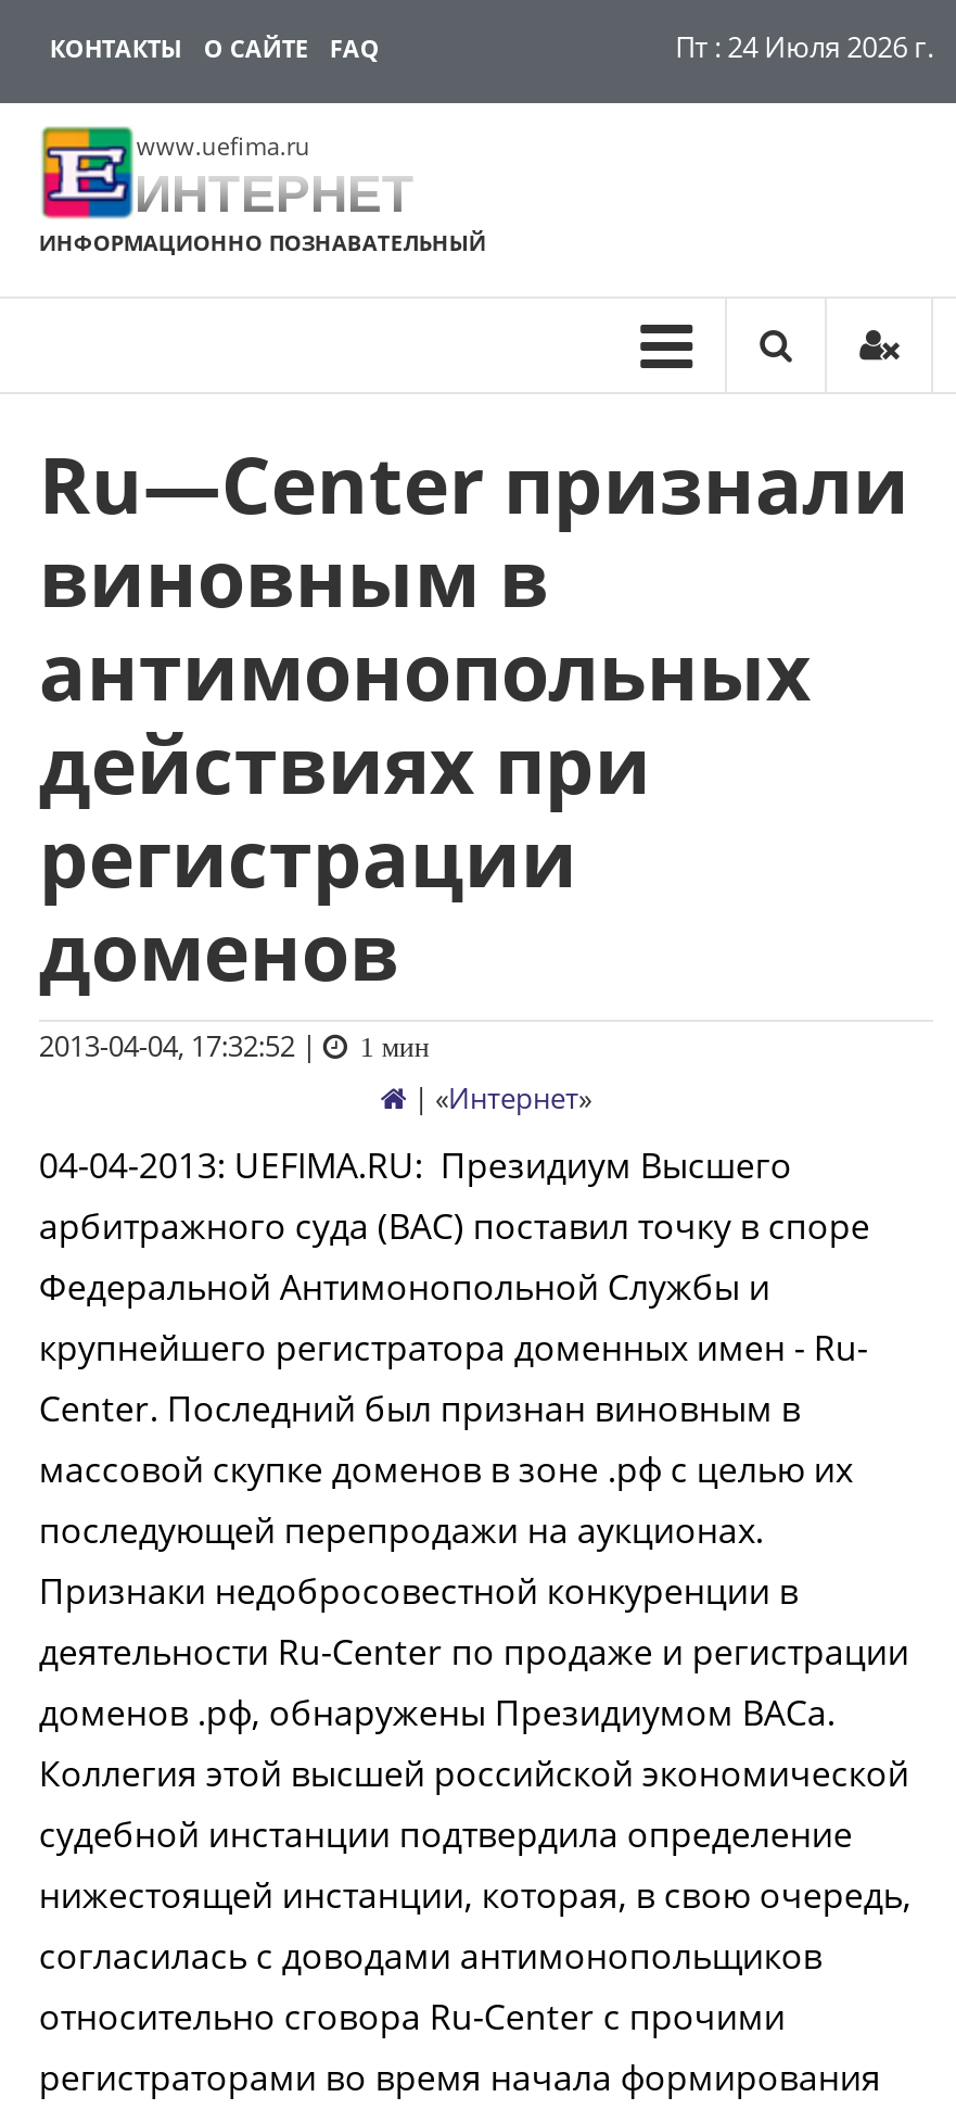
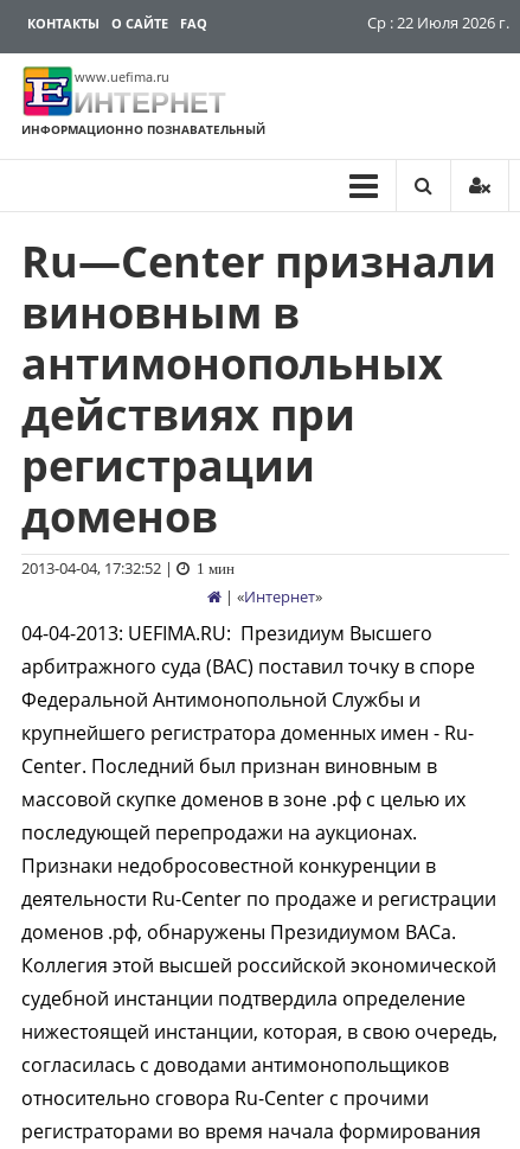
[675,27,933,66] Пт : 24 Июля 2026 г. -> [367,12,509,33] Ср : 22 Июля 2026 г.

